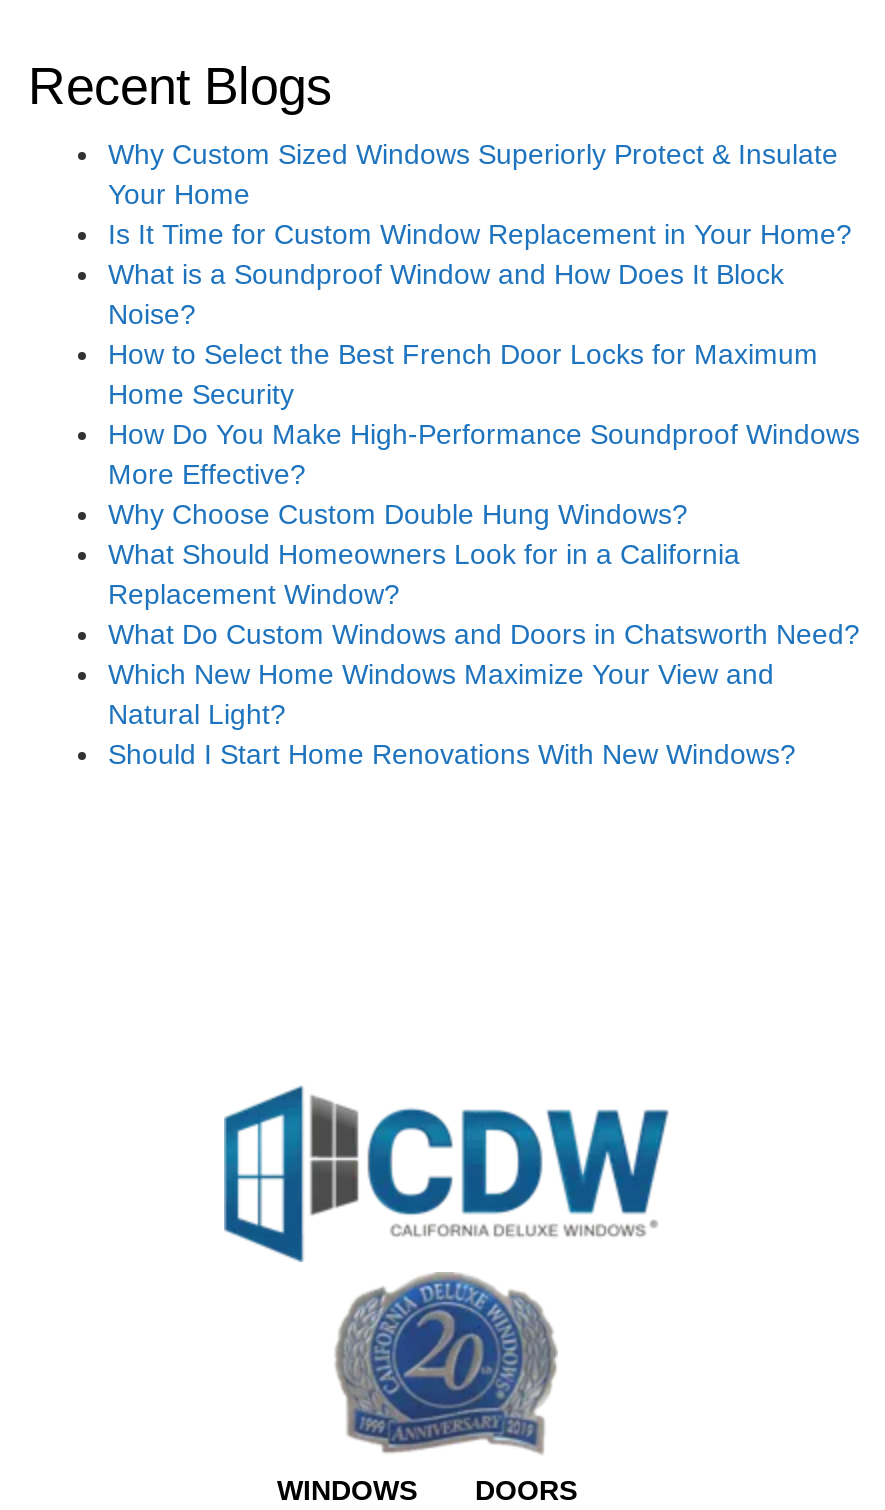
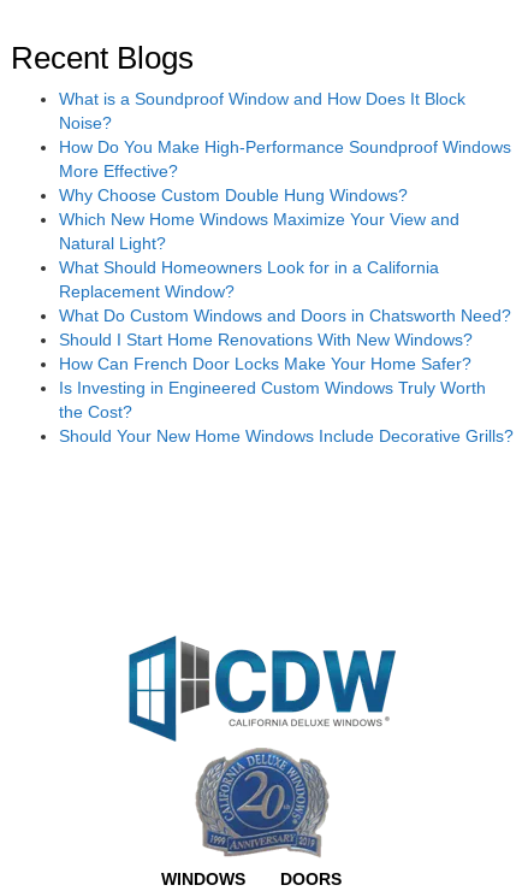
[108,137,852,249] Why Custom Sized Windows Superiorly Protect & Insulate | Your Home | Is It Time for Custom Window Replacement in Your Home? -> none
moved [108,257,784,329] -> [59,90,465,133]: What is a Soundproof Window and How Does It Block | Noise?
[108,337,818,409] How to Select the Best French Door Locks for Maximum | Home Security -> none
moved [108,417,860,529] -> [59,138,511,205]: How Do You Make High-Performance Soundproof Windows | More Effective? | Why Choose Custom Double Hung Windows?
moved [108,537,860,649] -> [59,258,511,326]: What Should Homeowners Look for in a California | Replacement Window? | What Do Custom Windows and Doors in Chatsworth Need?
moved [108,657,774,729] -> [59,210,459,253]: Which New Home Windows Maximize Your View and | Natural Light?
moved [108,737,796,769] -> [59,331,473,350]: Should I Start Home Renovations With New Windows?
none -> [59,355,514,446] How Can French Door Locks Make Your Home Safer? | Is Investing in Engineered Custom Windows Truly Worth | the Cost? | Should Your New Home Windows Include Decorative Grills?

